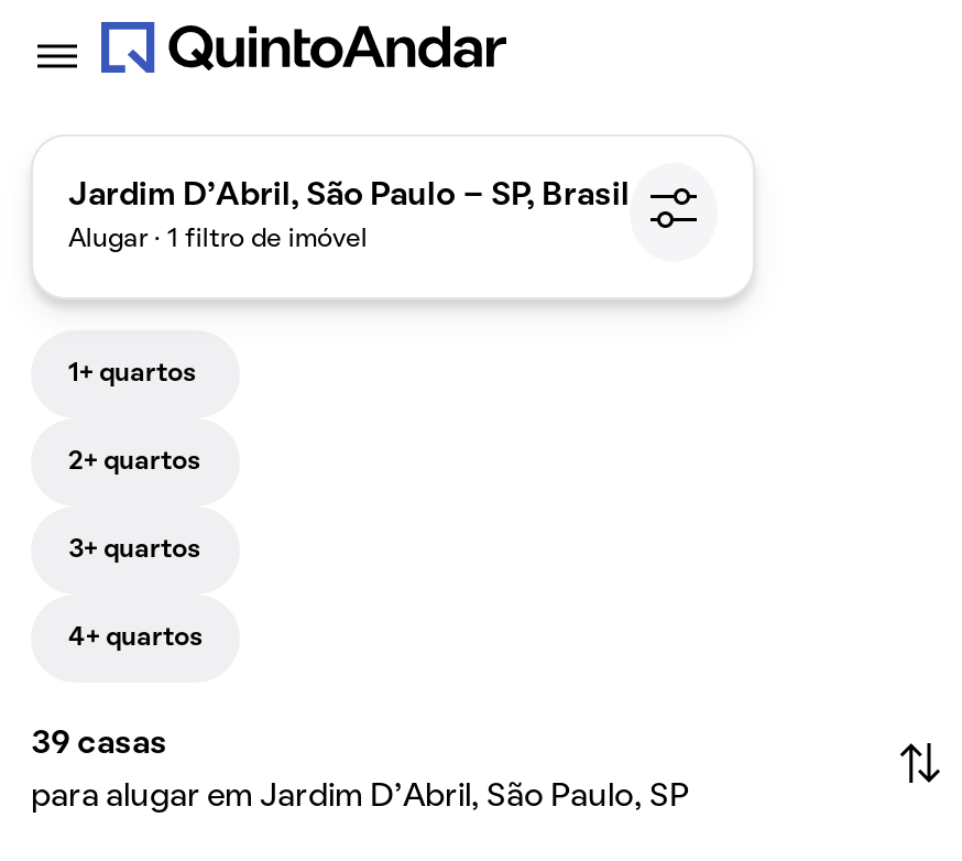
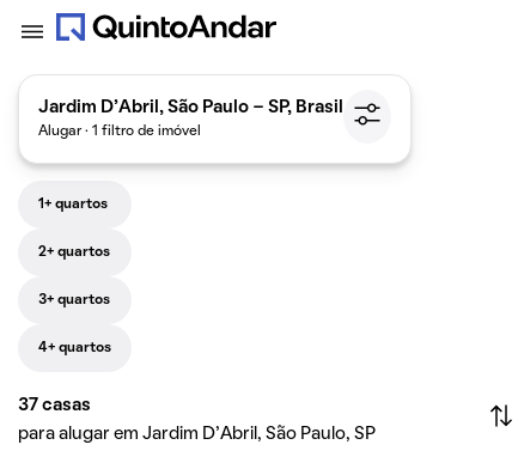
[31,729,167,760] 39 casas -> [18,397,91,414] 37 casas

